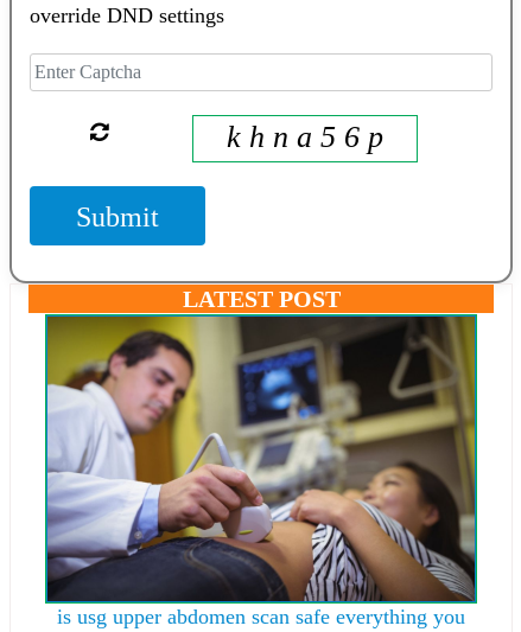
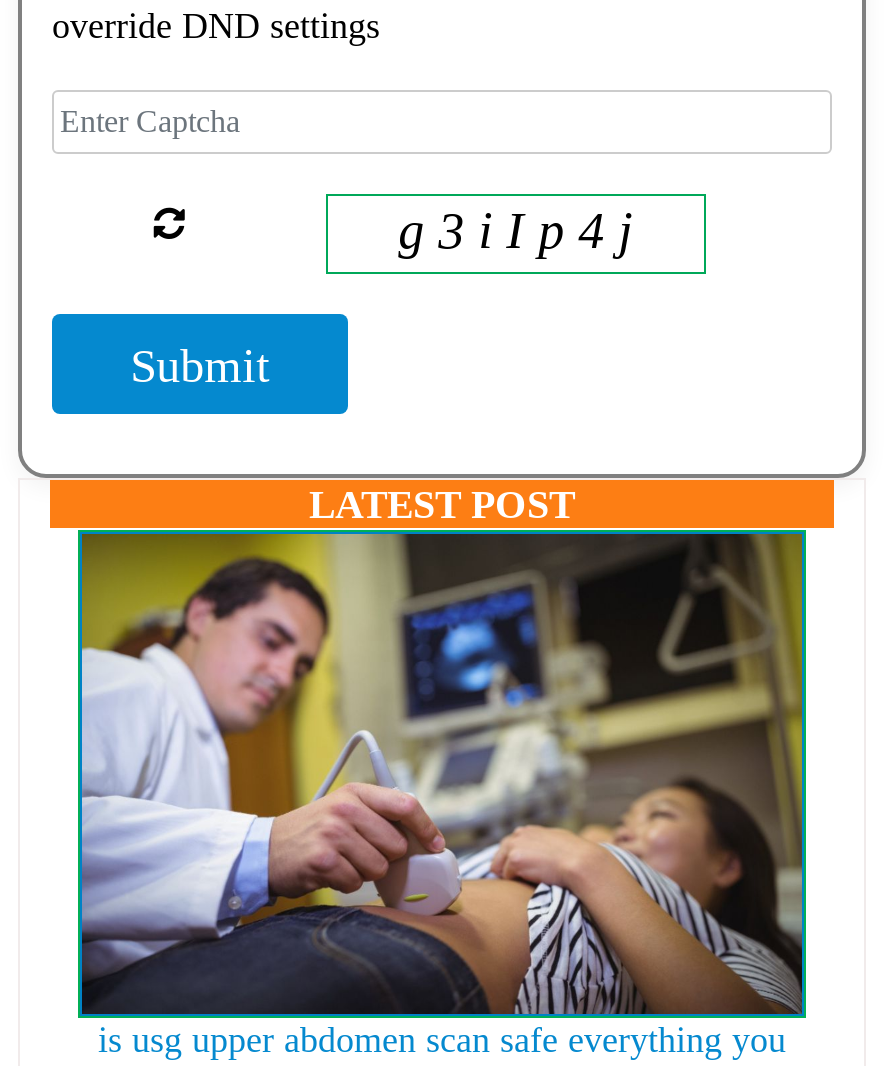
[226,121,383,152] k h n a 5 6 p -> [398,205,632,257] g 3 i I p 4 j

